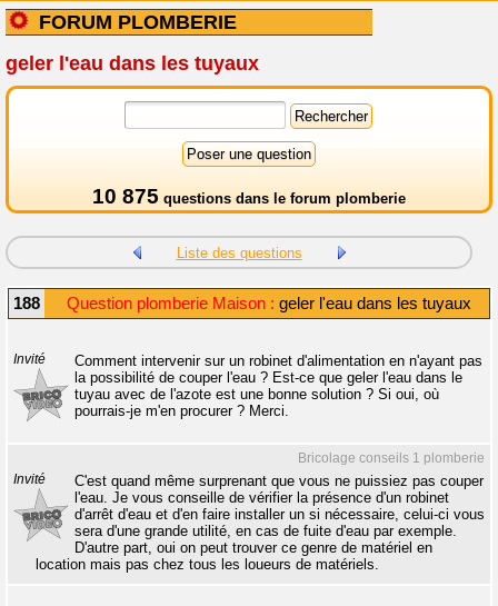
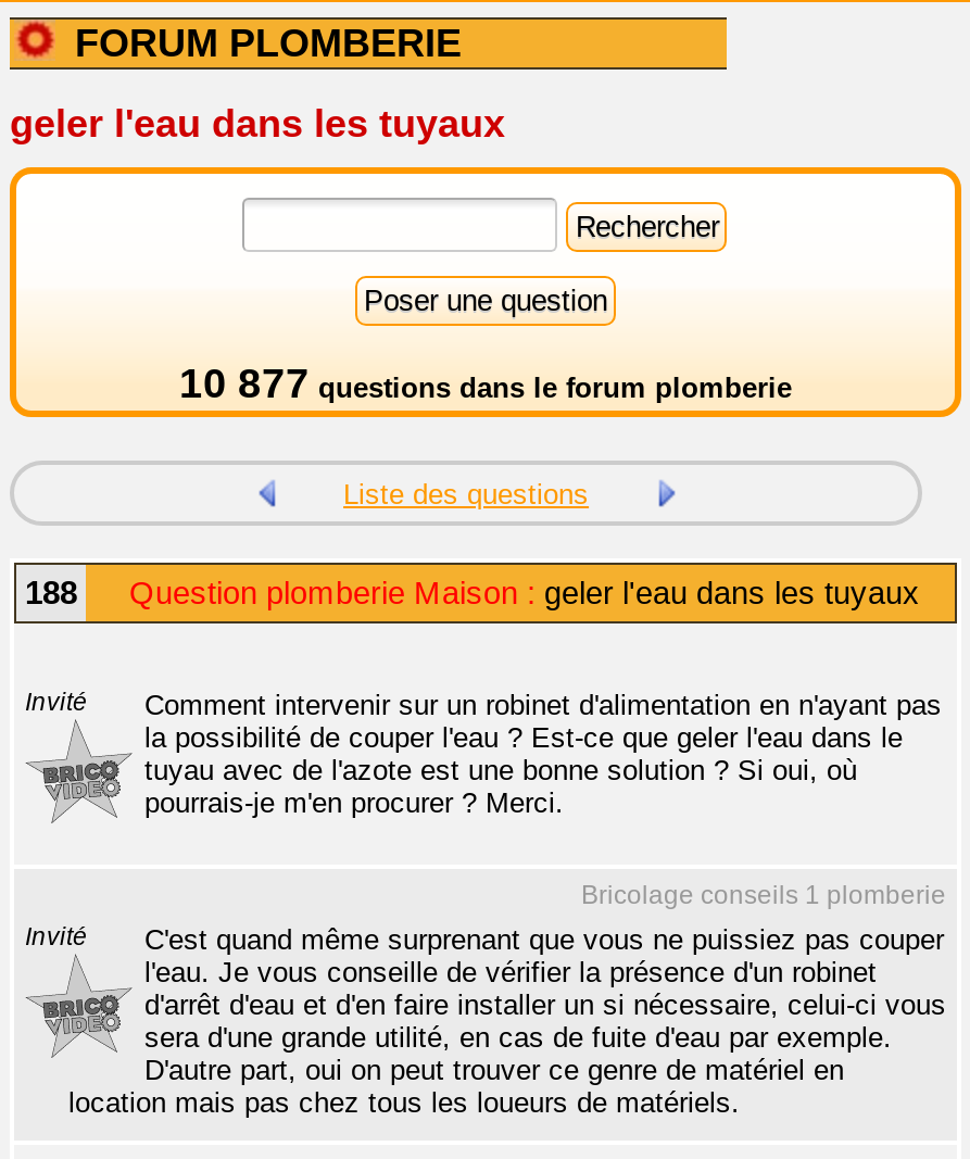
[92,185,406,208] 10 875 questions dans le forum plomberie -> [179,361,792,406] 10 877 questions dans le forum plomberie

